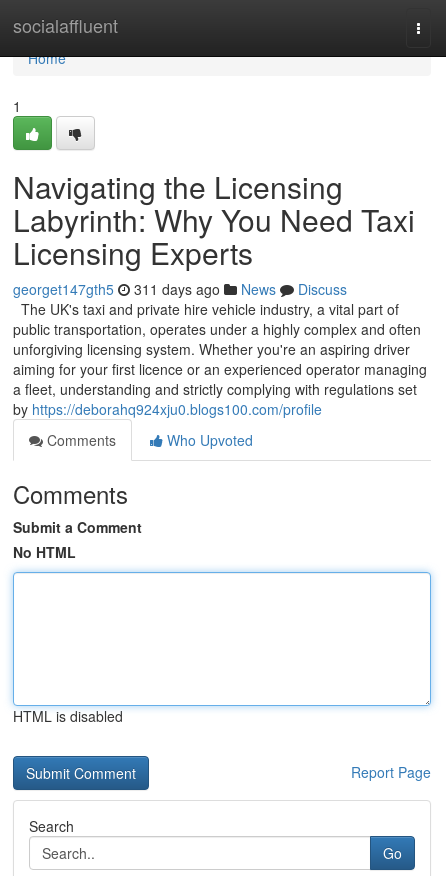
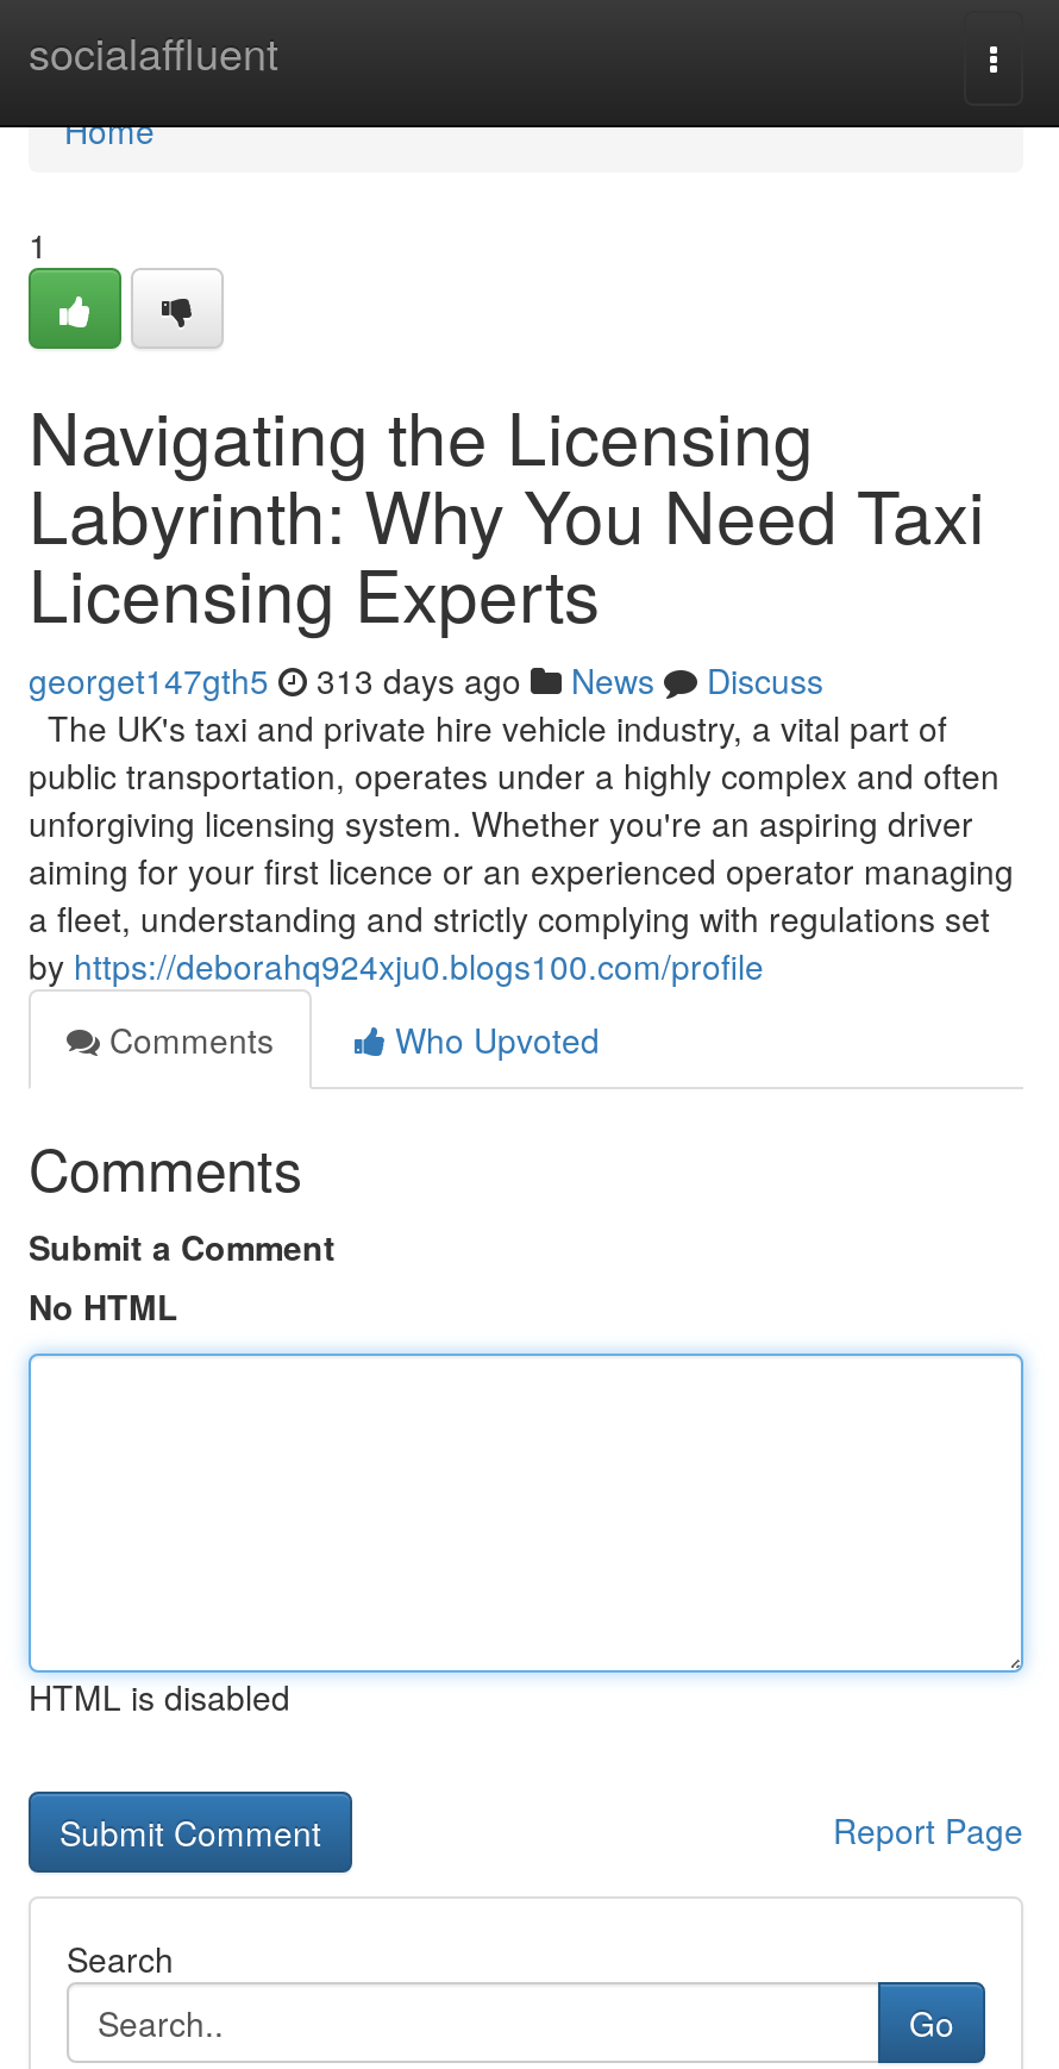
[13,279,347,299] georget147gth5 311 days ago News Discuss -> [29,656,823,704] georget147gth5 313 days ago News Discuss

